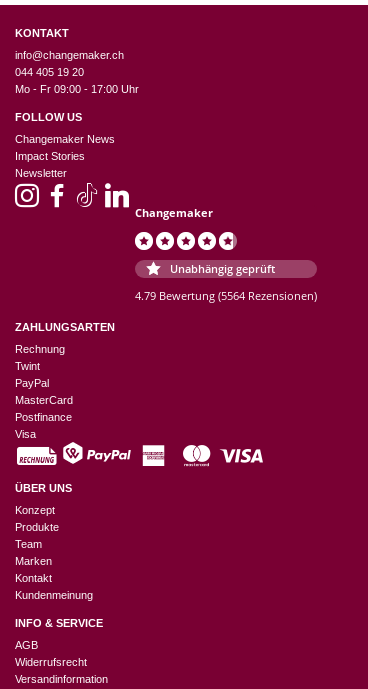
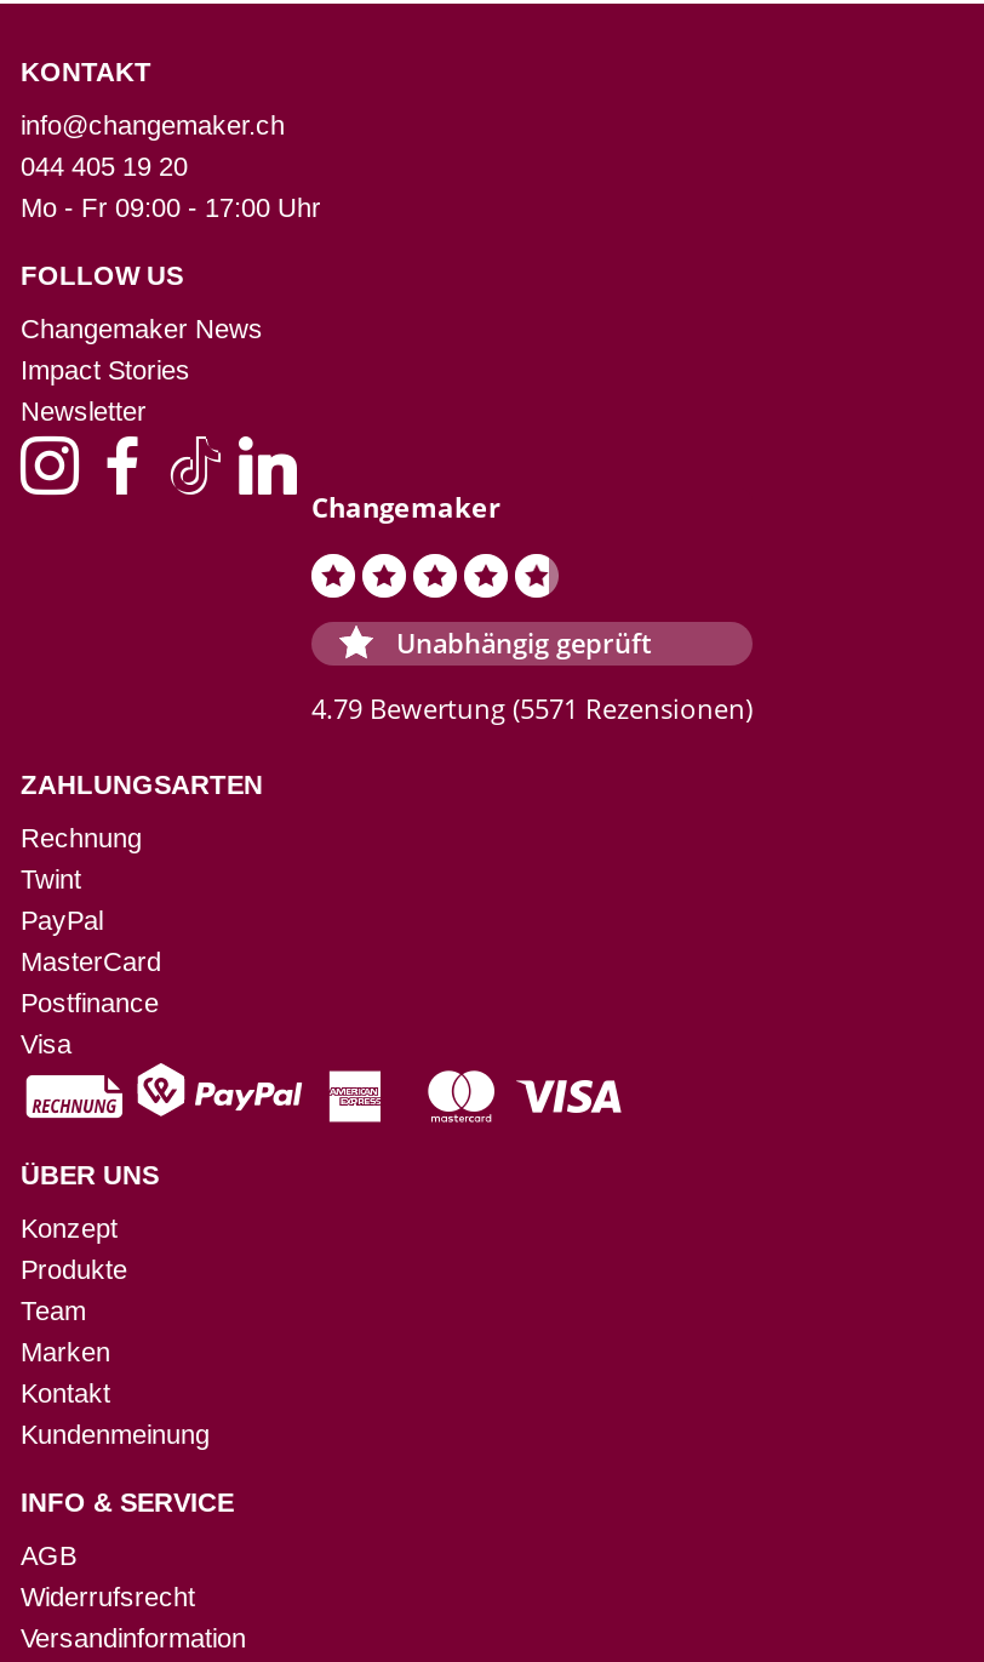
[135,288,317,303] 4.79 Bewertung (5564 Rezensionen) -> [311,691,753,727] 4.79 Bewertung (5571 Rezensionen)

